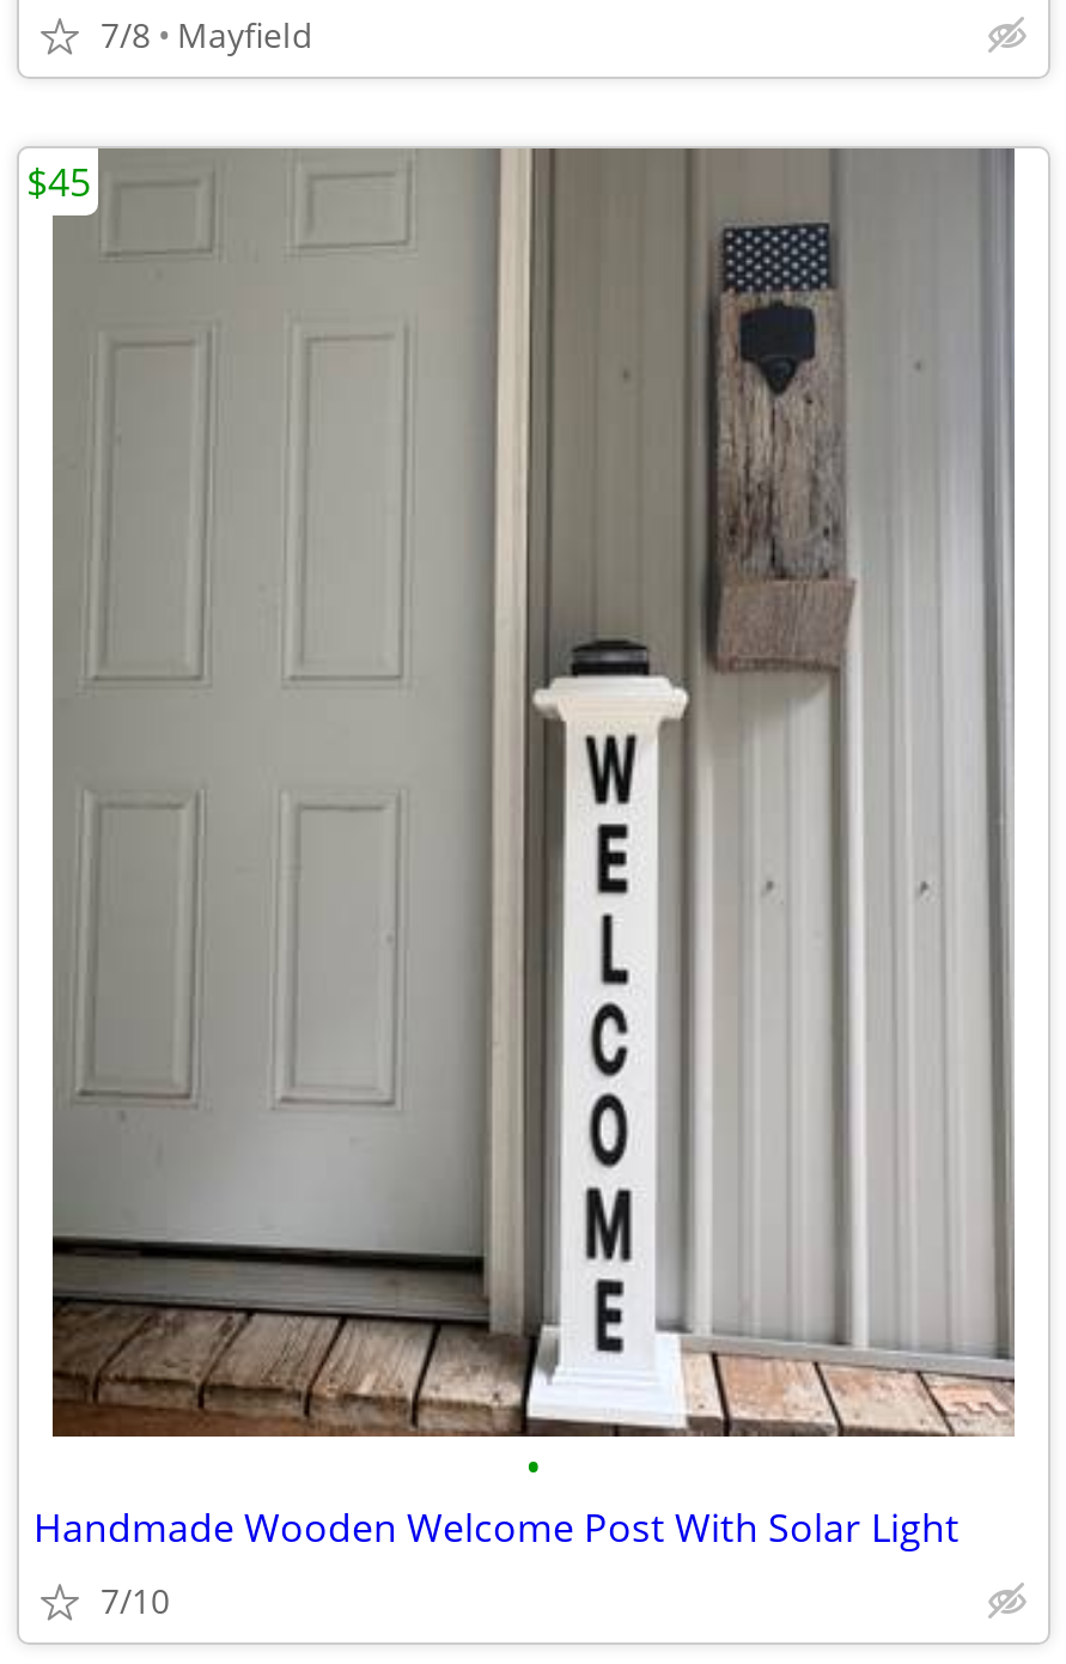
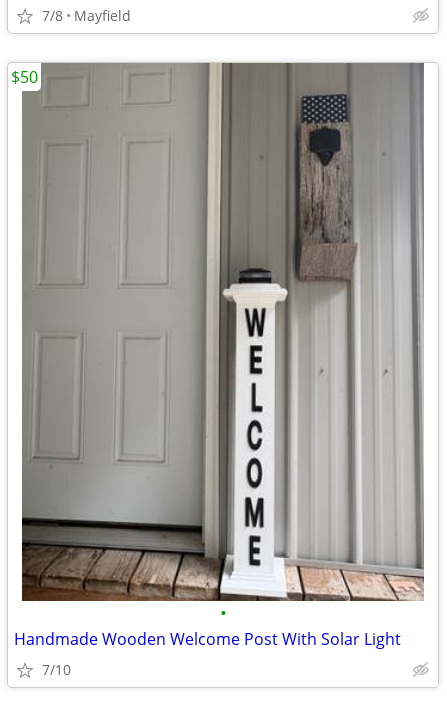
[26,156,91,208] $45 -> [11,66,38,88] $50

